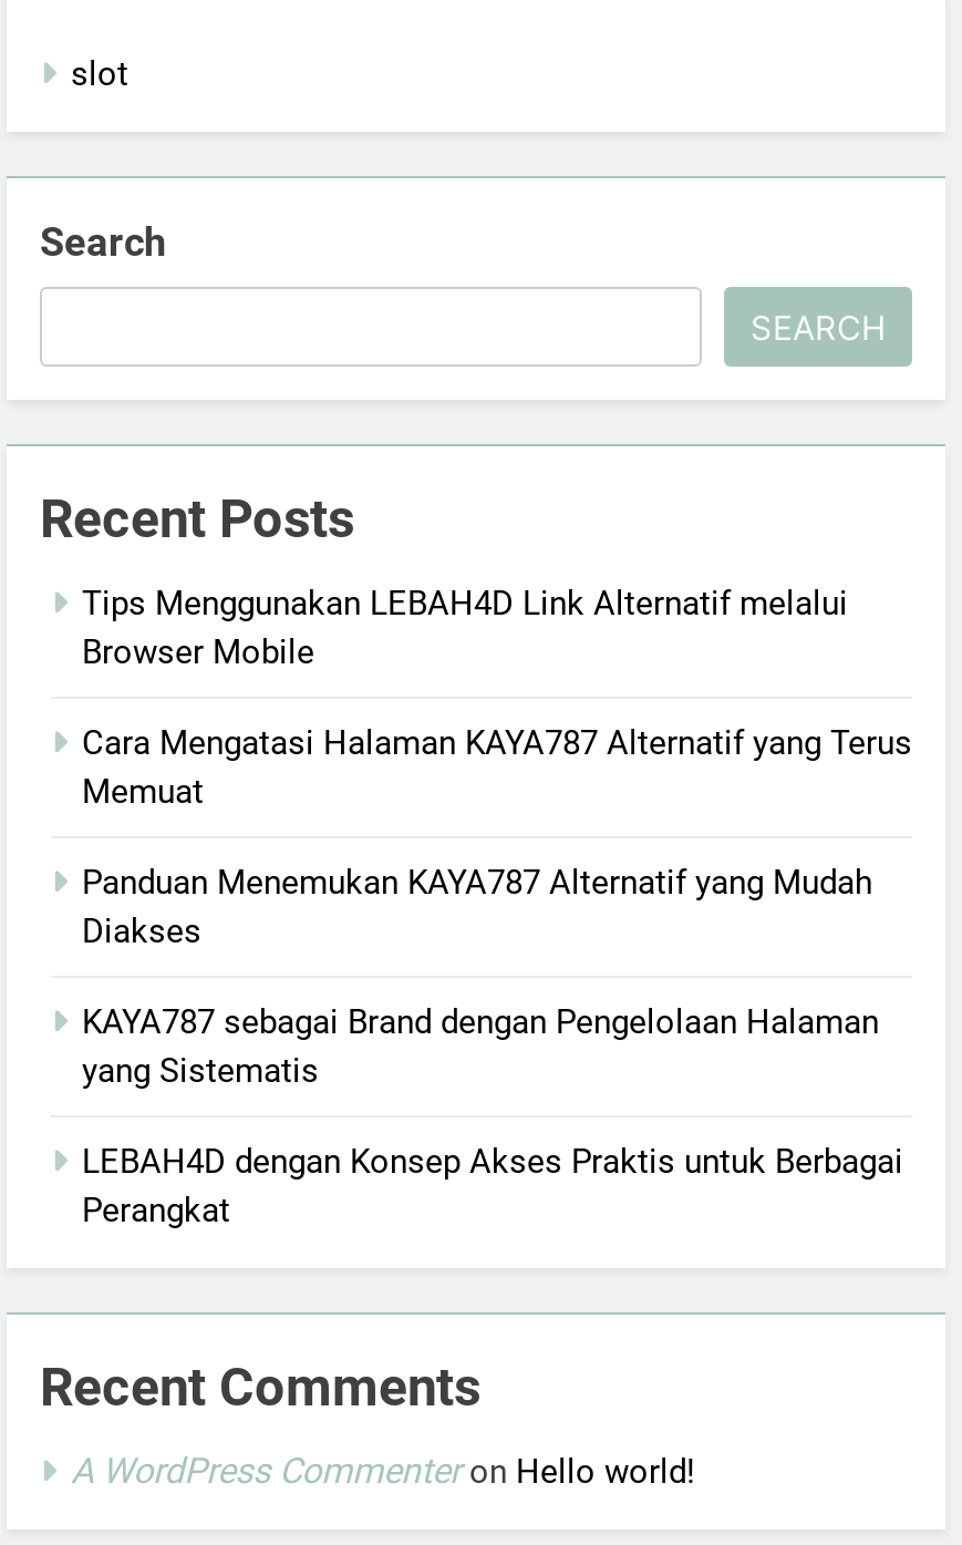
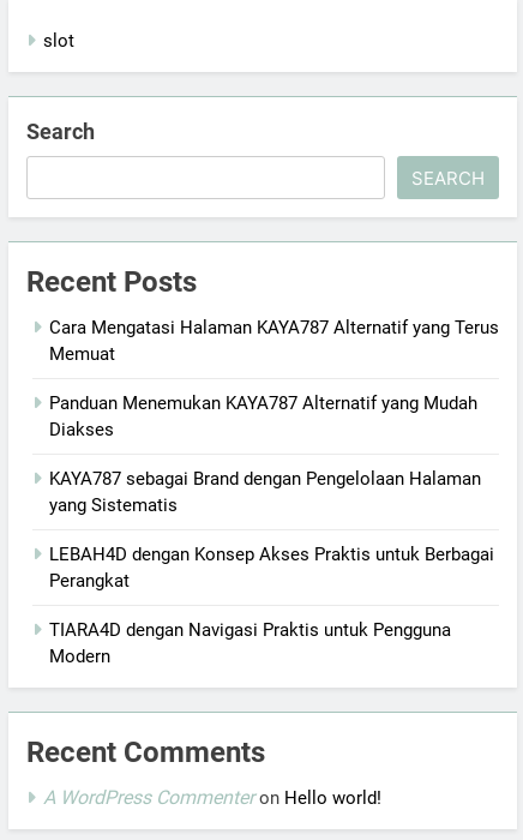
[82,584,848,673] Tips Menggunakan LEBAH4D Link Alternatif melalui | Browser Mobile -> none
moved [82,724,912,1231] -> [49,317,499,592]: Cara Mengatasi Halaman KAYA787 Alternatif yang Terus | Memuat | Panduan Menemukan KAYA787 Alternatif yang Mudah | Diakses | KAYA787 sebagai Brand dengan Pengelolaan Halaman | yang Sistematis | LEBAH4D dengan Konsep Akses Praktis untuk Berbagai | Perangkat
none -> [49,619,451,667] TIARA4D dengan Navigasi Praktis untuk Pengguna | Modern

